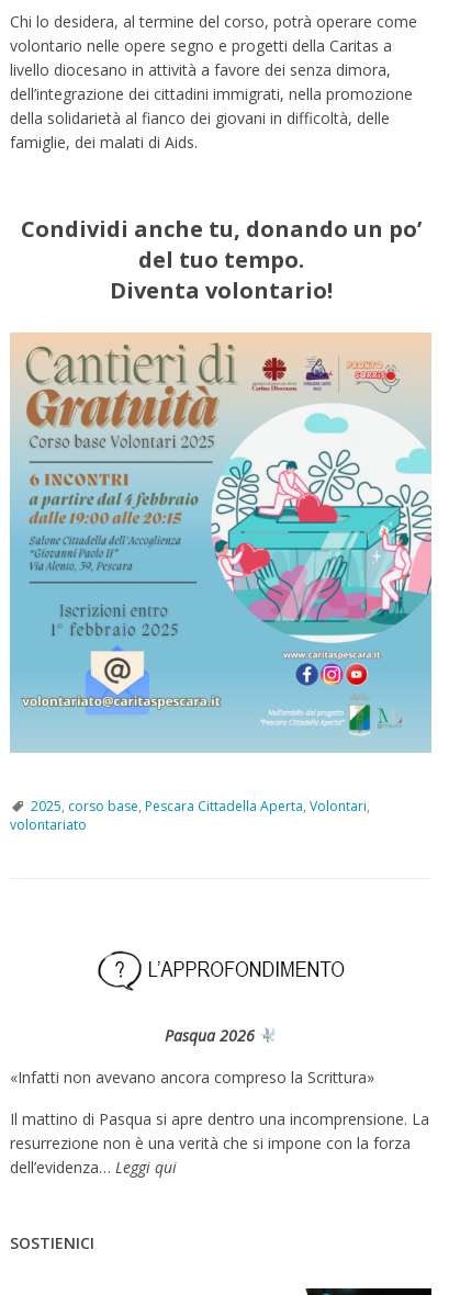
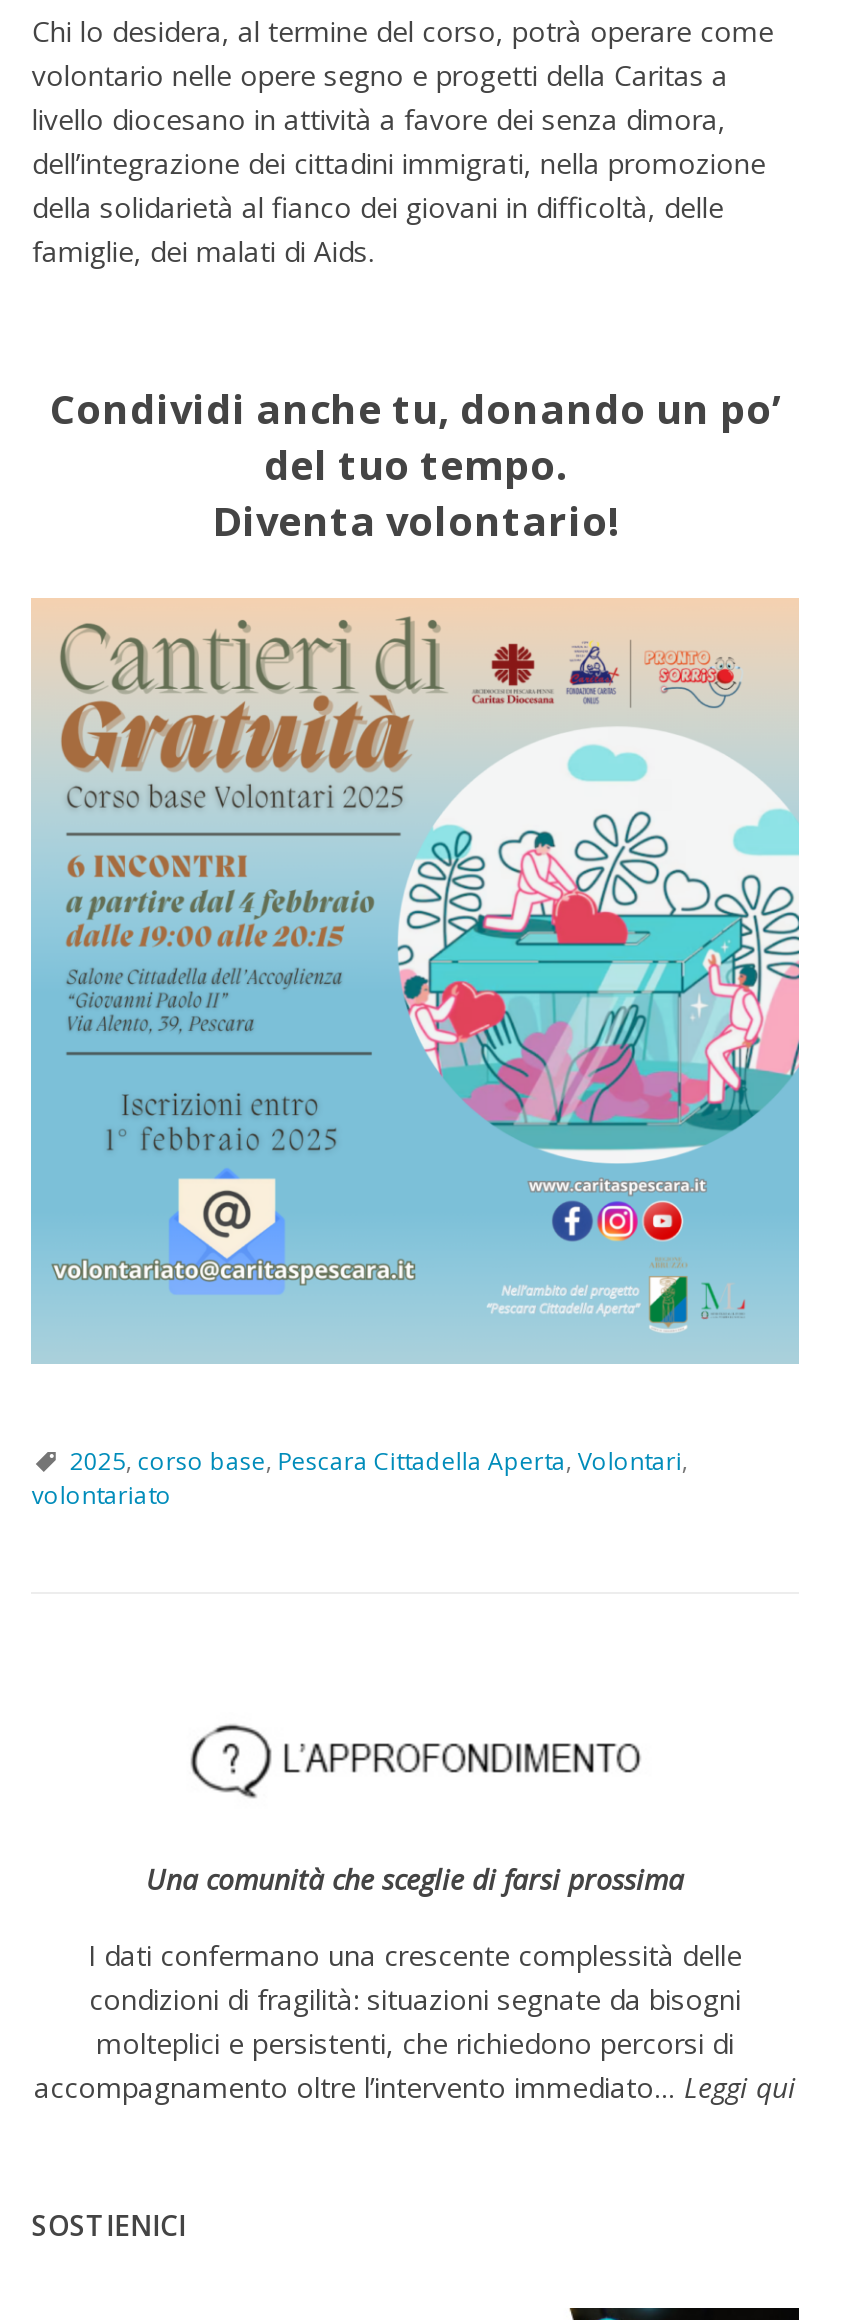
[10,1025,430,1177] Pasqua 2026 | «Infatti non avevano ancora compreso la Scrittura» | Il mattino di Pasqua si apre dentro una incomprensione. La | resurrezione non è una verità che si impone con la forza | dell’evidenza… Leggi qui -> [34,1860,796,2106] Una comunità che sceglie di farsi prossima | I dati confermano una crescente complessità delle | condizioni di fragilità: situazioni segnate da bisogni | molteplici e persistenti, che richiedono percorsi di | accompagnamento oltre l’intervento immediato… Leggi qui

